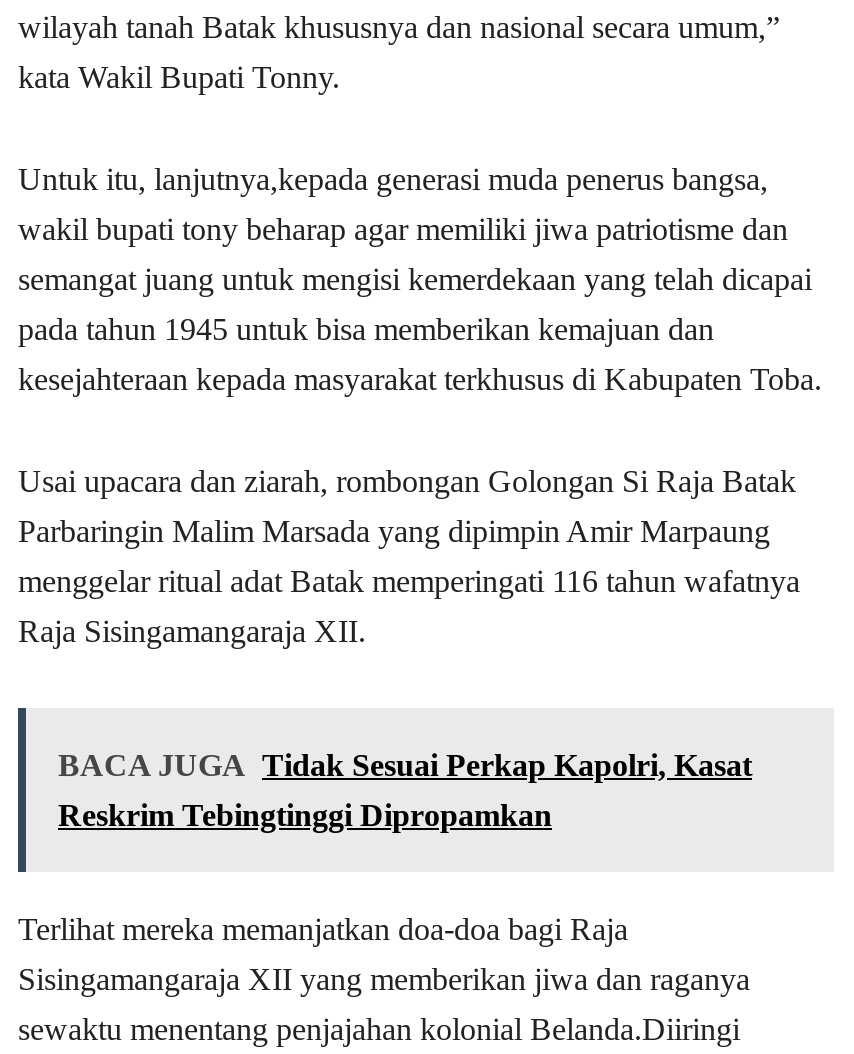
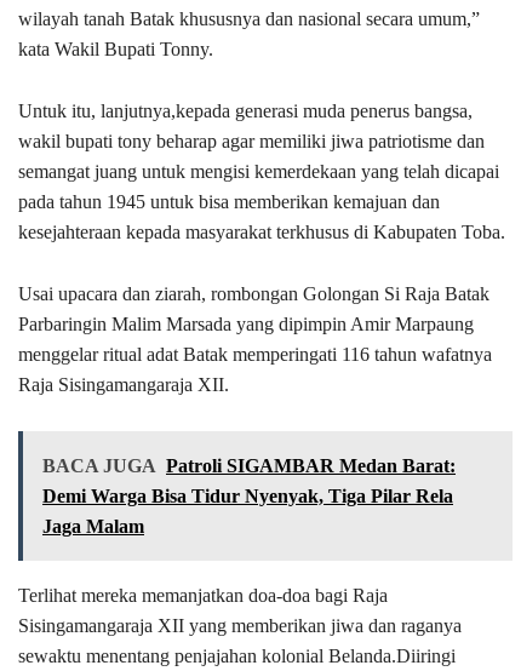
[58,748,752,832] BACA JUGA Tidak Sesuai Perkap Kapolri, Kasat | Reskrim Tebingtinggi Dipropamkan -> [42,455,456,536] BACA JUGA Patroli SIGAMBAR Medan Barat: | Demi Warga Bisa Tidur Nyenyak, Tiga Pilar Rela | Jaga Malam

